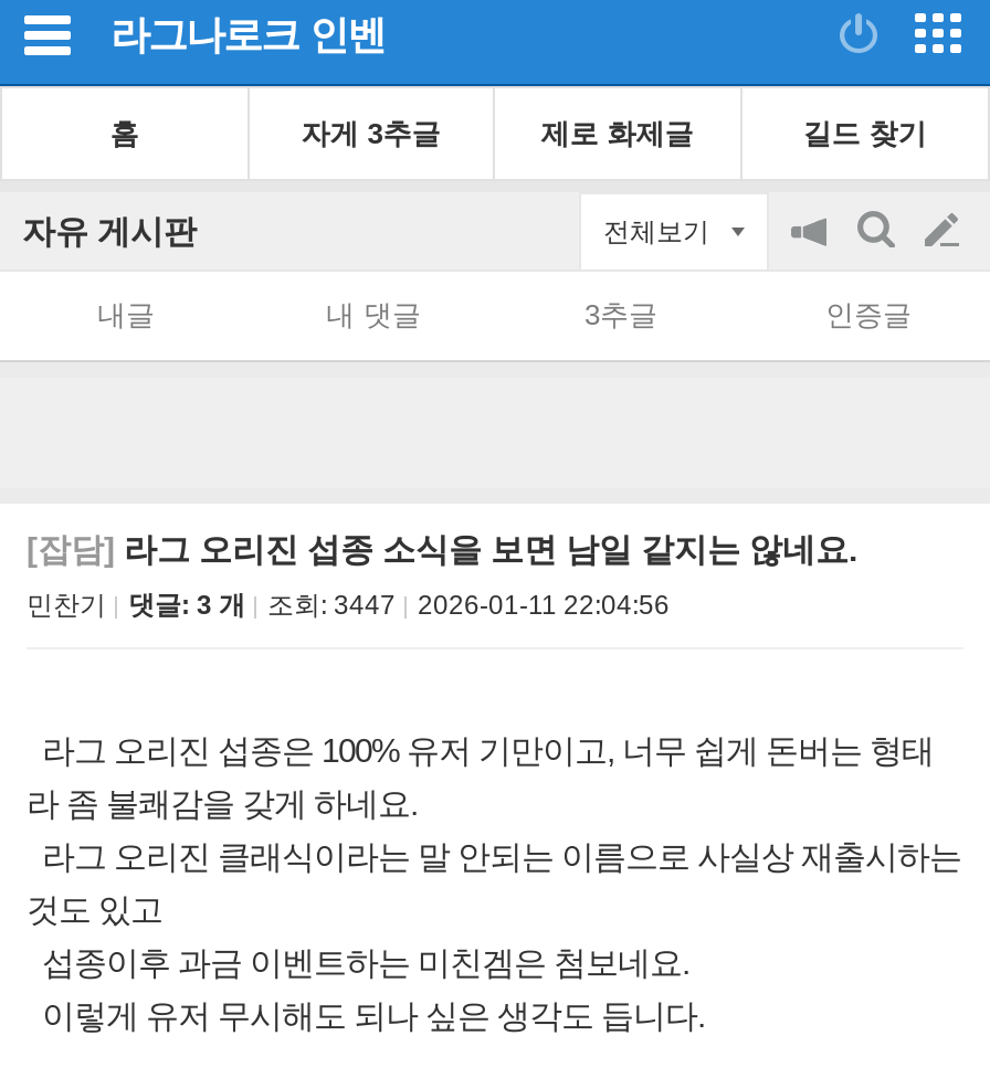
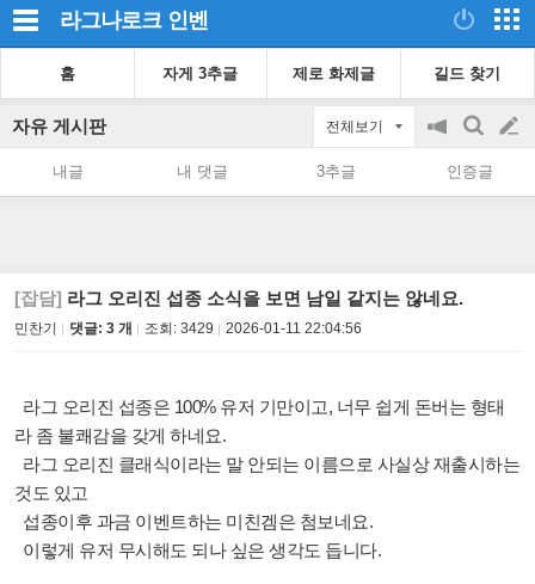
[27,590,670,621] 민찬기 댓글: 3 개 조회: 3447 2026-01-11 22:04:56 -> [14,320,362,337] 민찬기 댓글: 3 개 조회: 3429 2026-01-11 22:04:56

